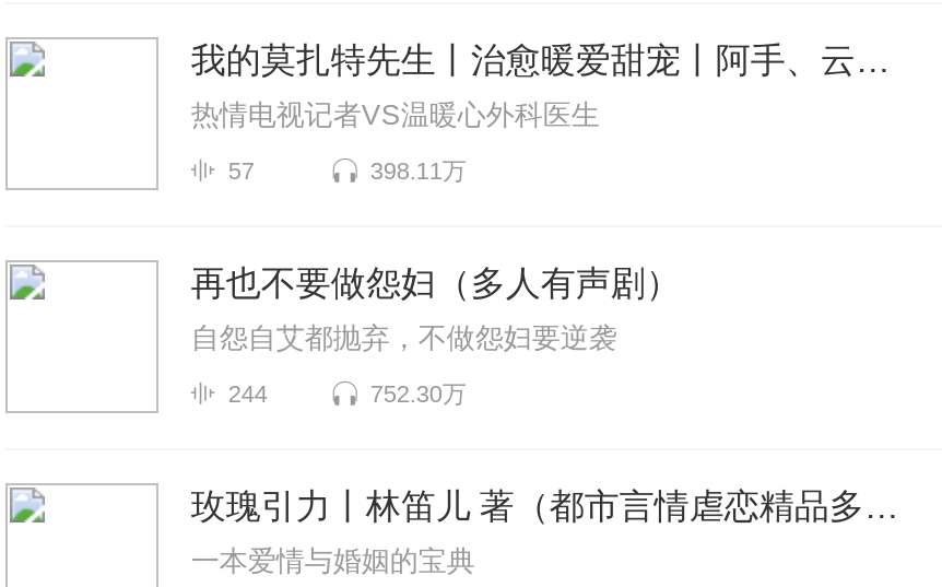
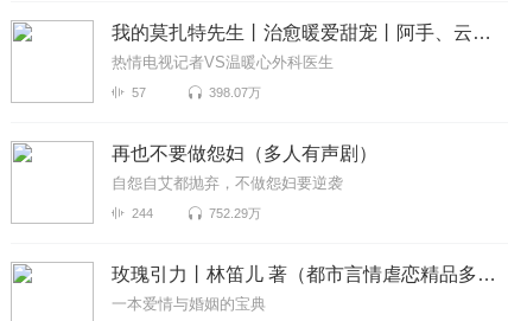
[370,157,466,184] 398.11万 -> [209,85,261,99] 398.07万
[370,380,466,407] 752.30万 -> [209,206,261,220] 752.29万

